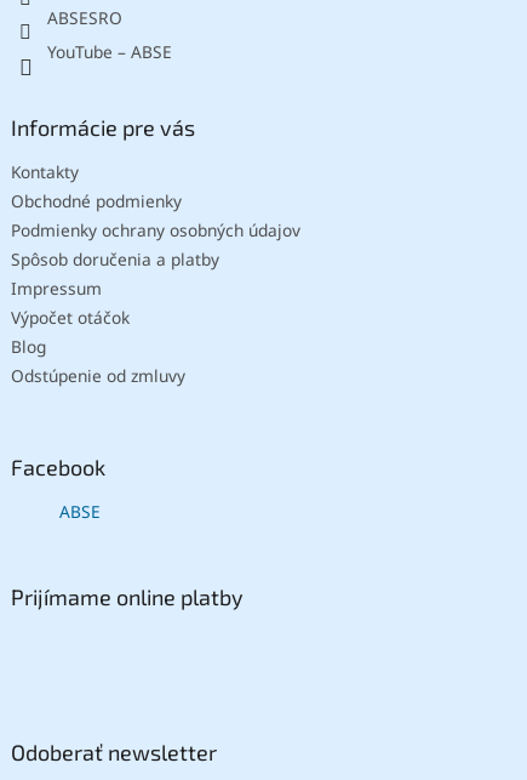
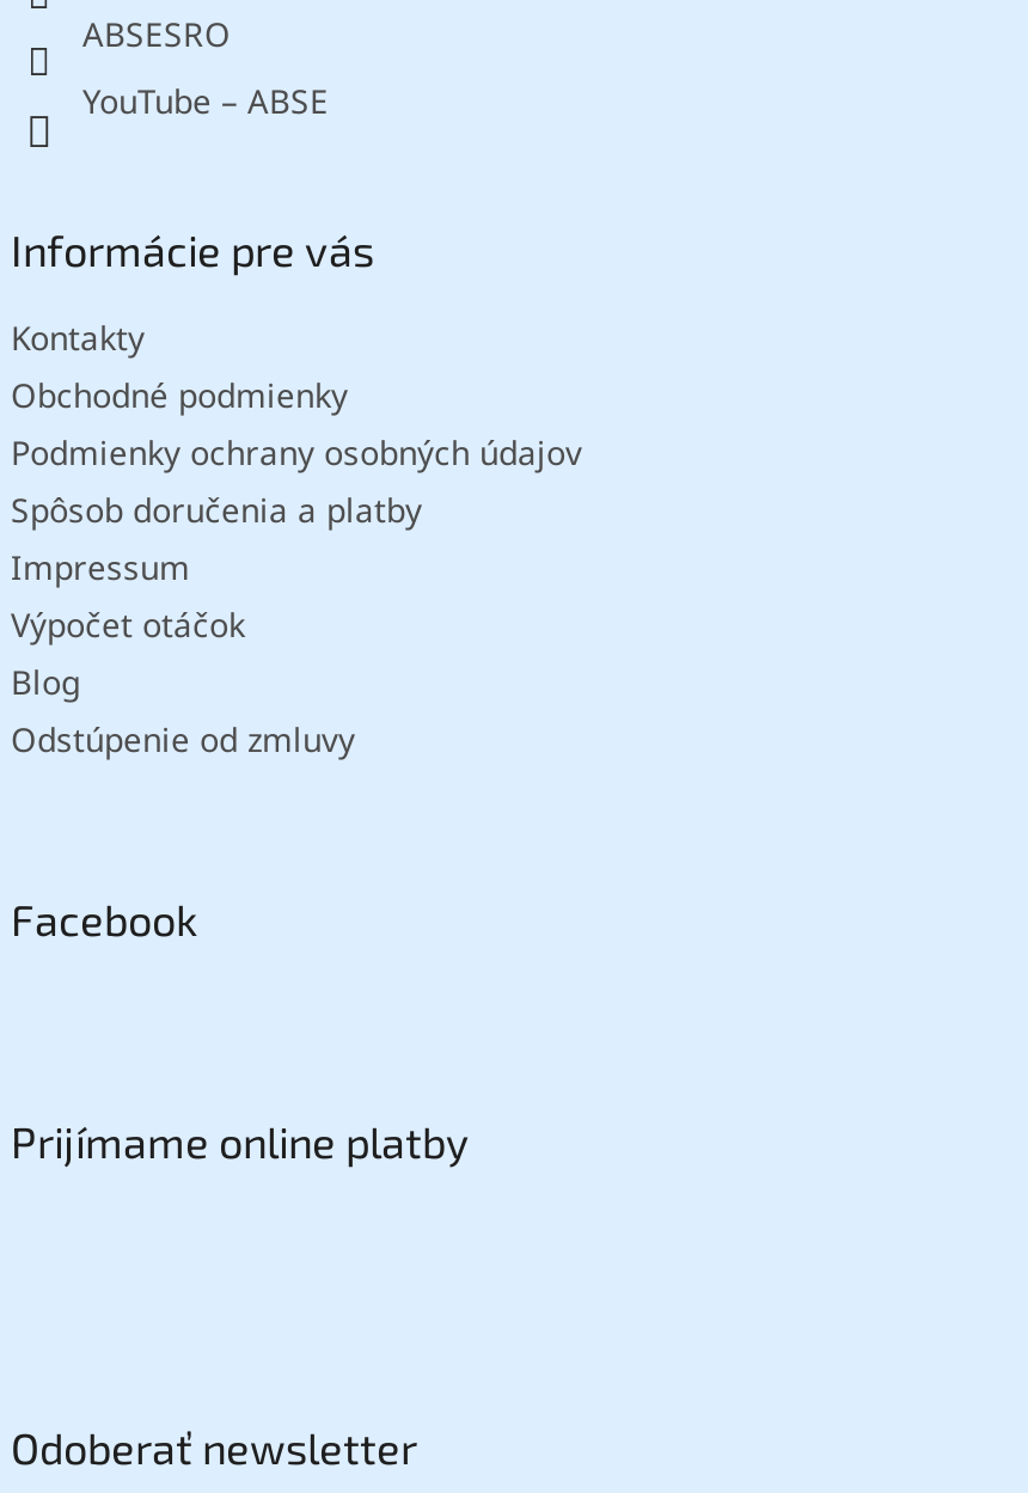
[59,500,101,523] ABSE -> none

